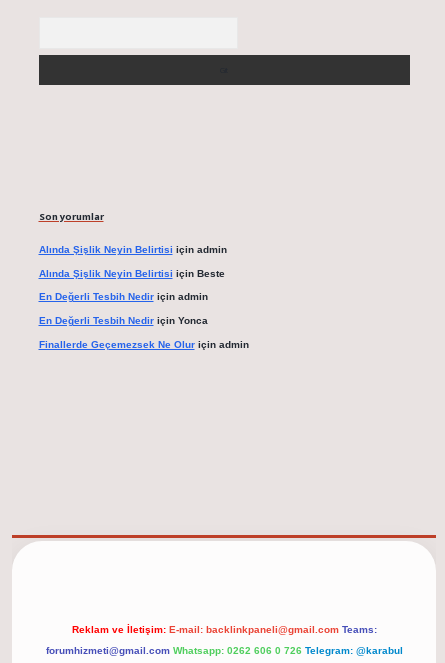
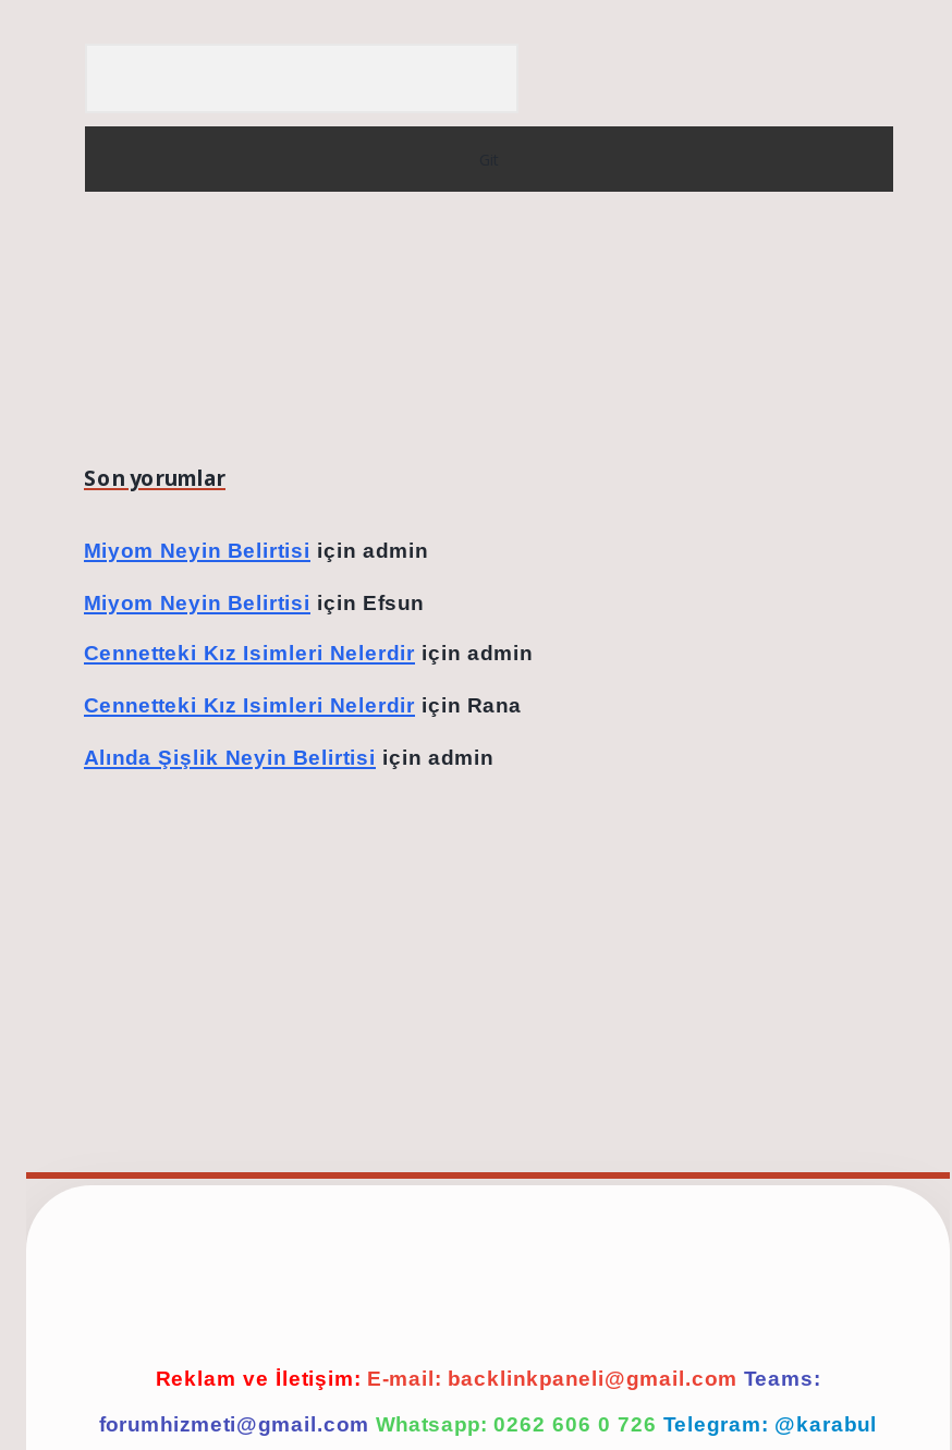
none -> [84,539,533,717] Miyom Neyin Belirtisi için admin | Miyom Neyin Belirtisi için Efsun | Cennetteki Kız Isimleri Nelerdir için admin | Cennetteki Kız Isimleri Nelerdir için Rana
moved [38,244,226,255] -> [84,744,493,768]: Alında Şişlik Neyin Belirtisi için admin
[38,268,248,349] Alında Şişlik Neyin Belirtisi için Beste | En Değerli Tesbih Nedir için admin | En Değerli Tesbih Nedir için Yonca | Finallerde Geçemezsek Ne Olur için admin -> none

